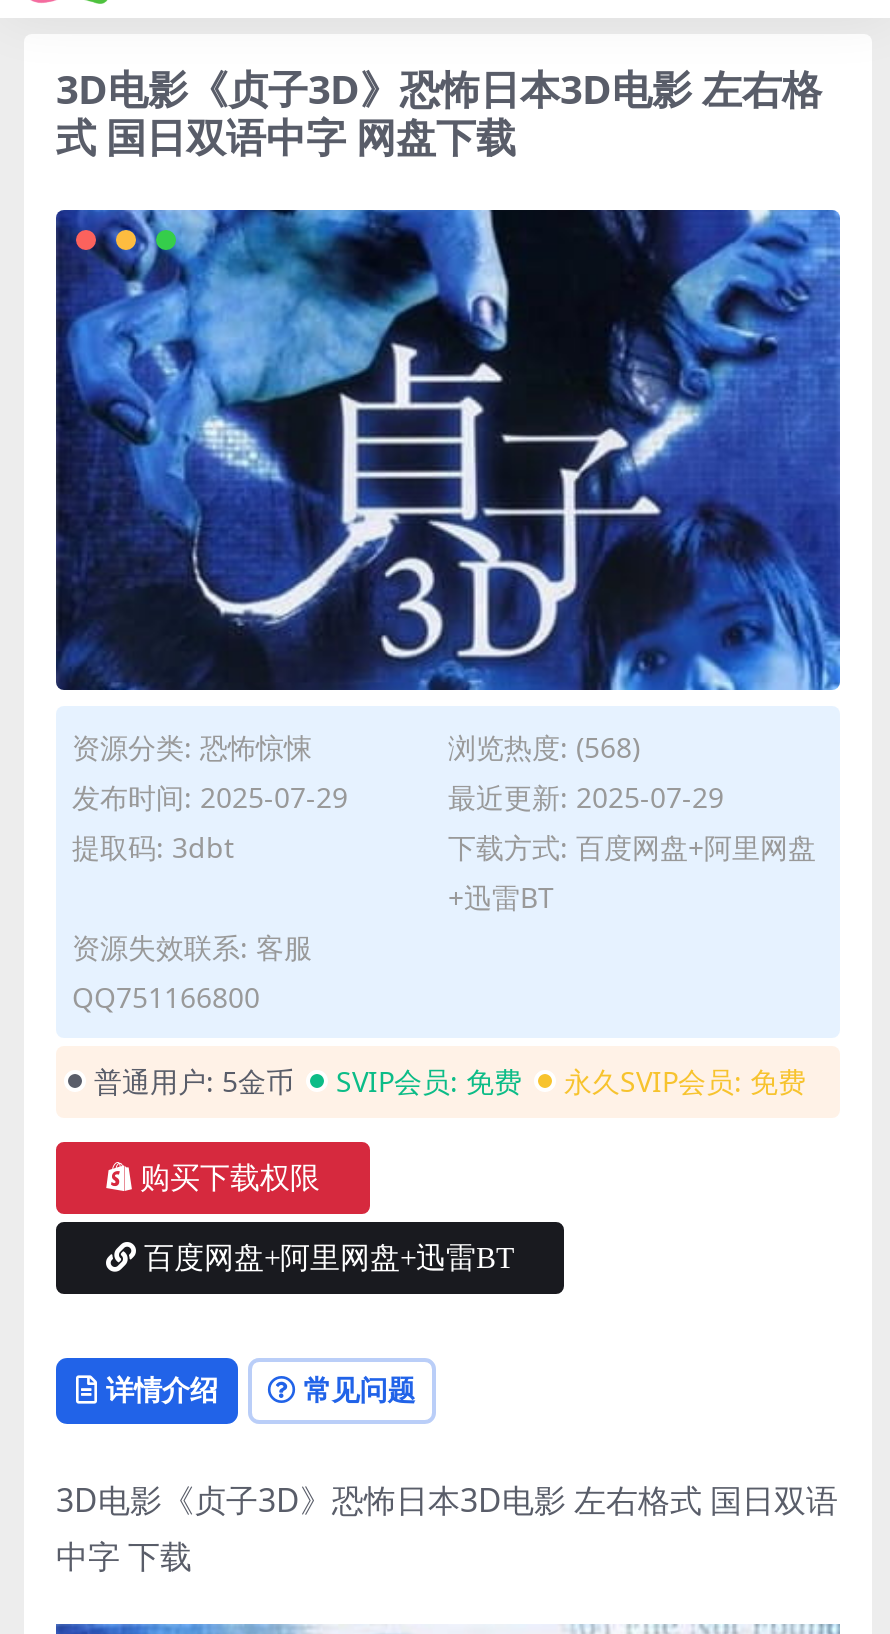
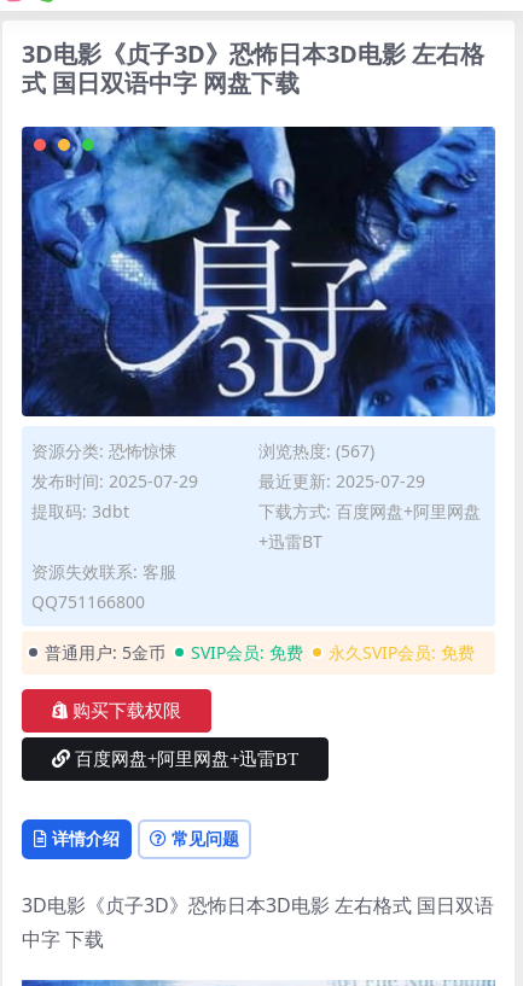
[448,728,640,766] 浏览热度: (568) -> [258,439,374,462] 浏览热度: (567)

